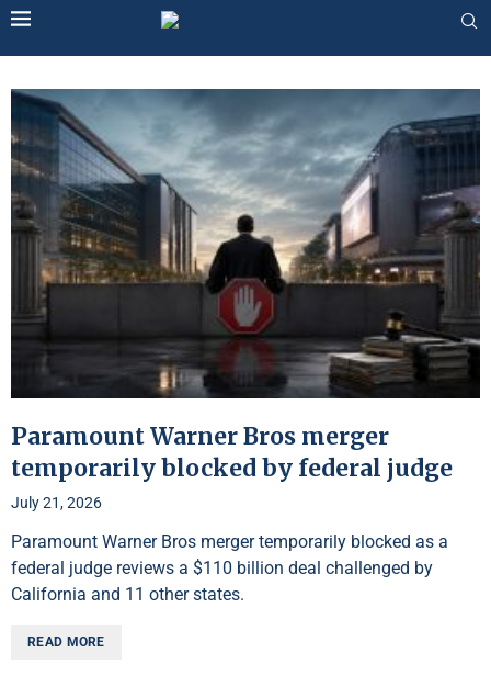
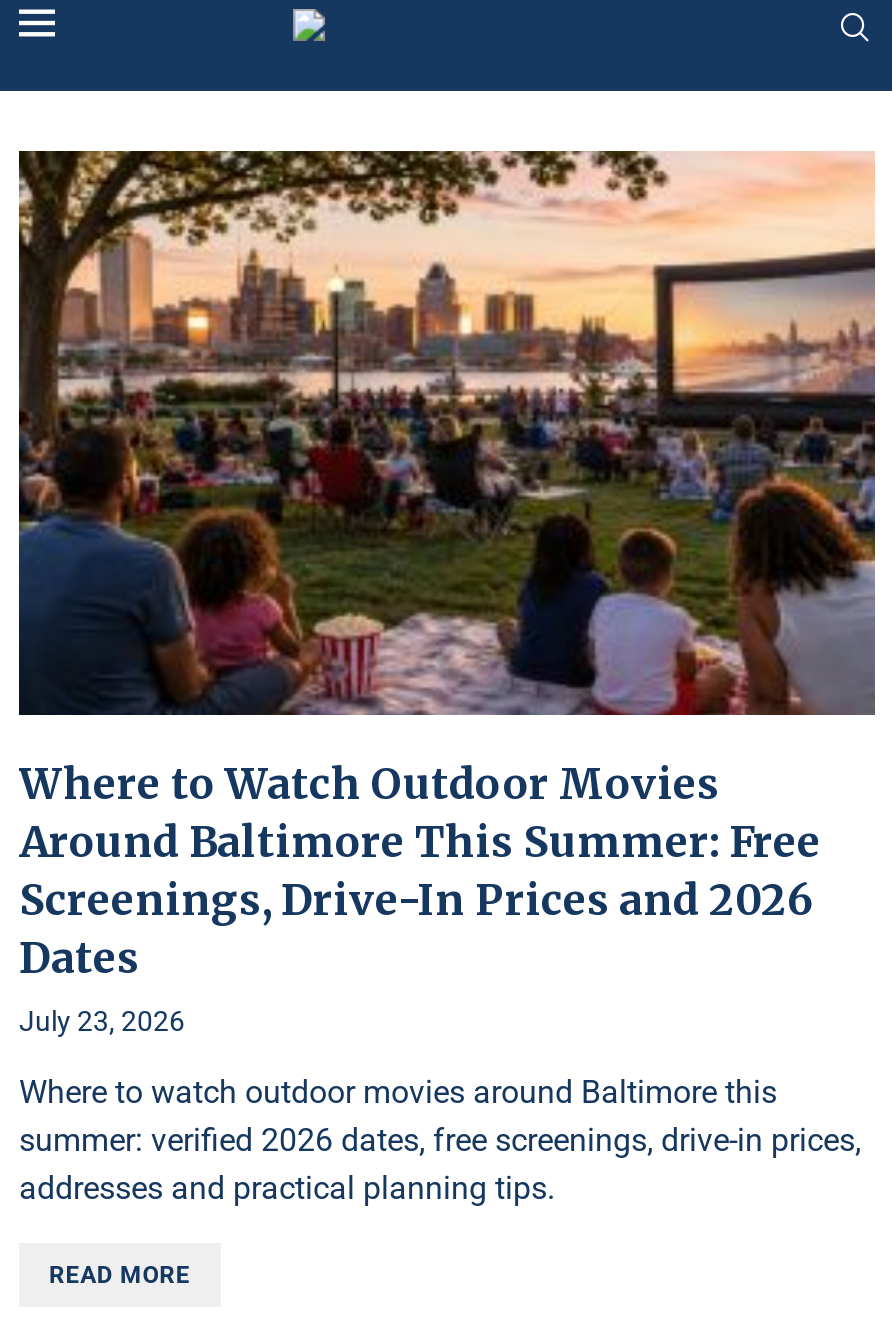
[11,88,481,512] [image] | Paramount Warner Bros merger | temporarily blocked by federal judge | July 21, 2026 -> [17,149,877,1038] [image] | Where to Watch Outdoor Movies | Around Baltimore This Summer: Free | Screenings, Drive-In Prices and 2026 | Dates | July 23, 2026
[11,532,448,605] Paramount Warner Bros merger temporarily blocked as a | federal judge reviews a $110 billion deal challenged by | California and 11 other states. -> [19,1074,861,1208] Where to watch outdoor movies around Baltimore this | summer: verified 2026 dates, free screenings, drive-in prices, | addresses and practical planning tips.

